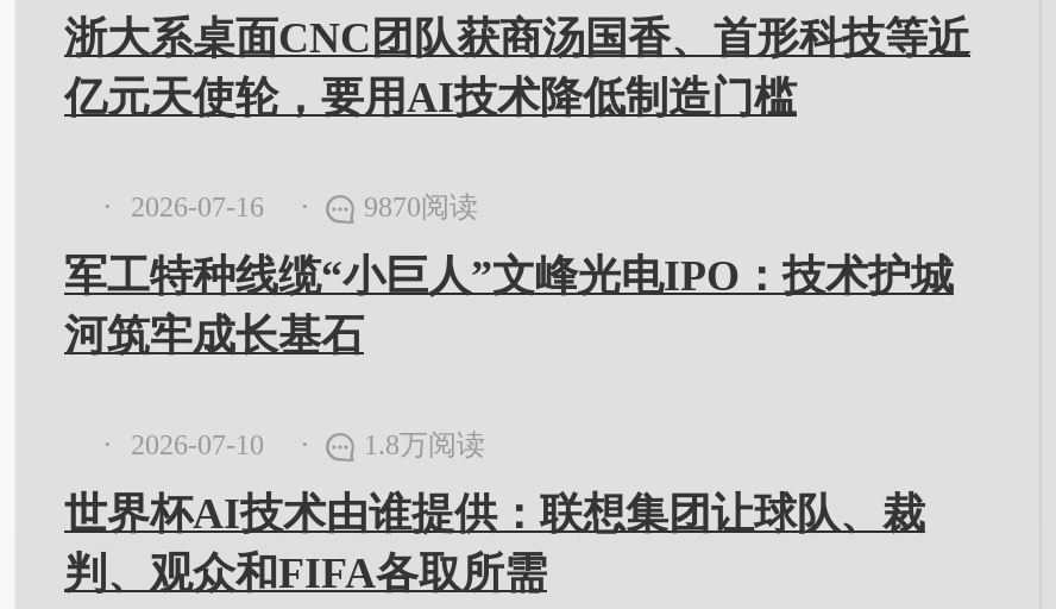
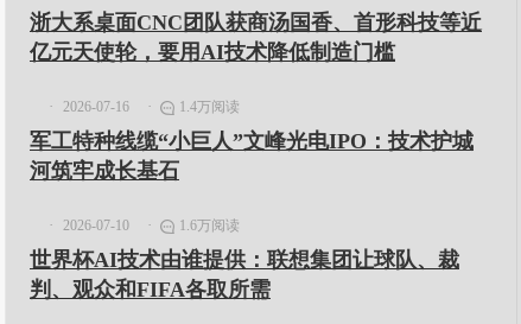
[364,189,478,223] 9870阅读 -> [179,98,240,115] 1.4万阅读
[364,427,485,461] 1.8万阅读 -> [179,217,240,233] 1.6万阅读

